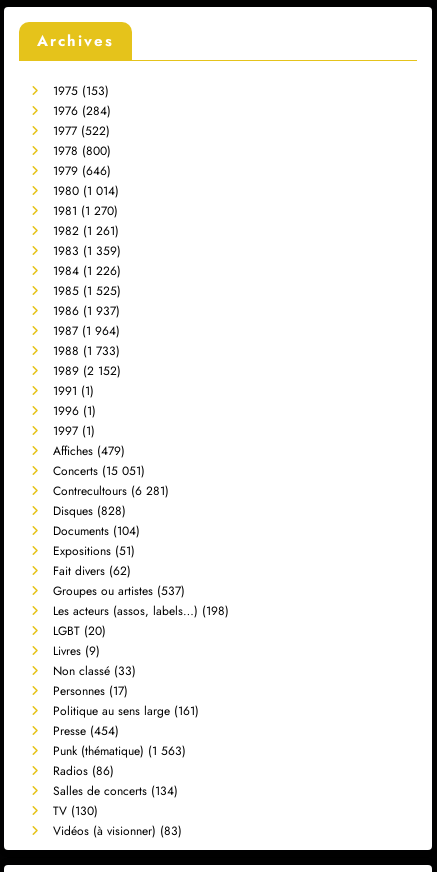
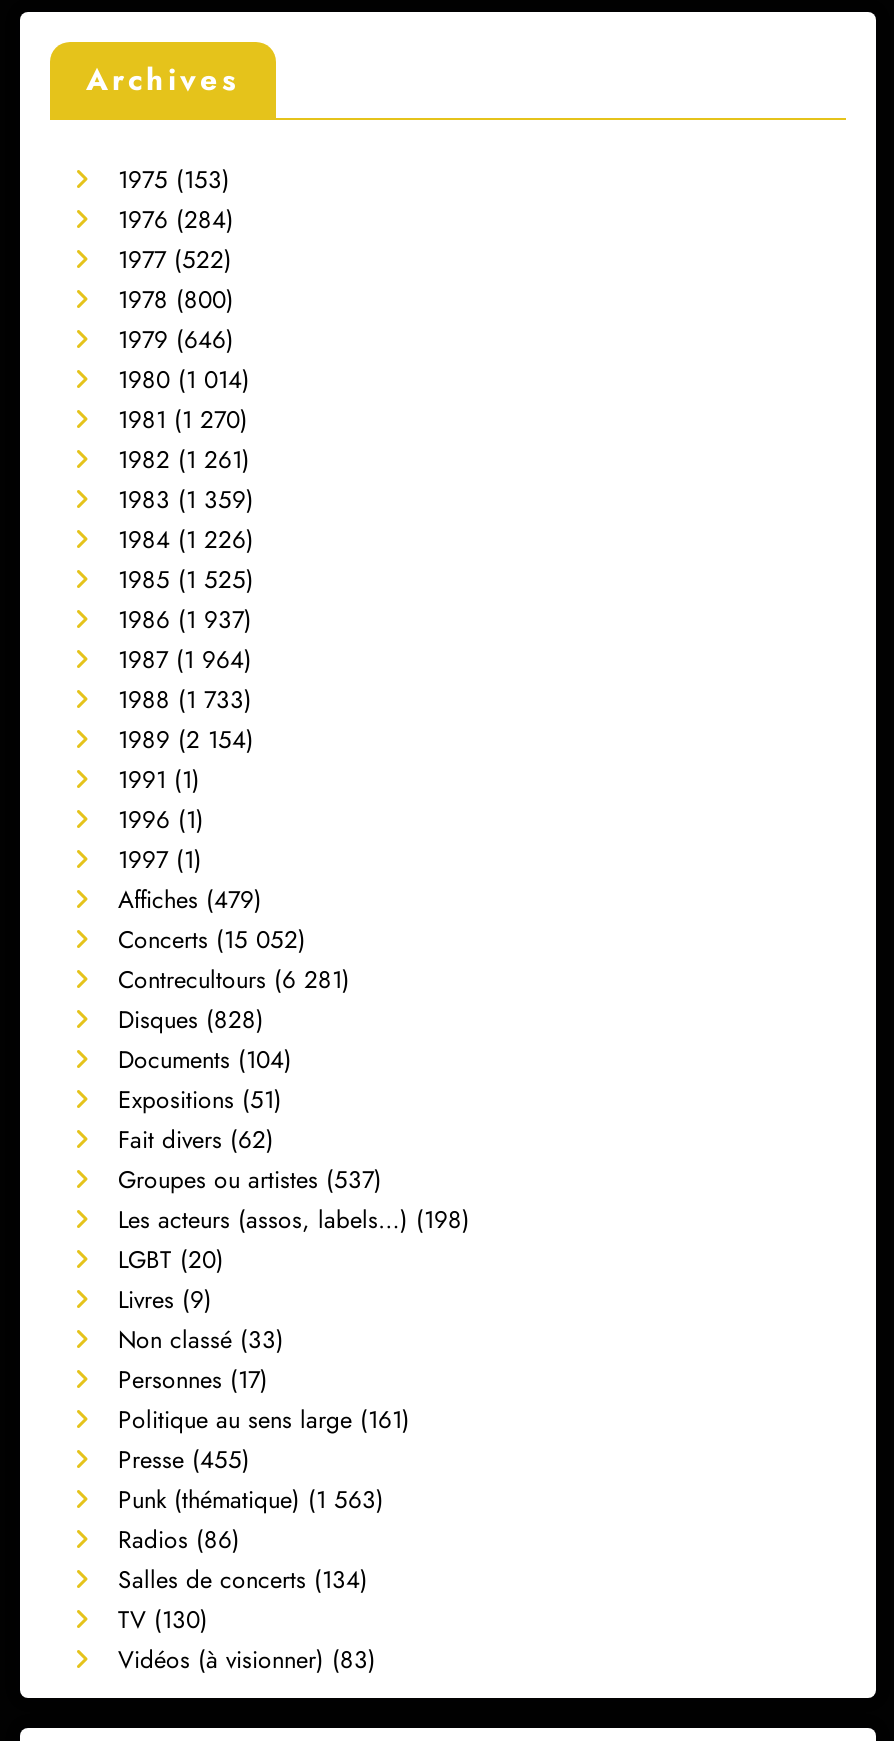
[53,362,121,380] 1989 (2 152) -> [118,722,254,758] 1989 (2 154)
[53,462,145,480] Concerts (15 051) -> [118,922,306,958] Concerts (15 052)
[53,722,119,740] Presse (454) -> [118,1442,250,1478] Presse (455)

